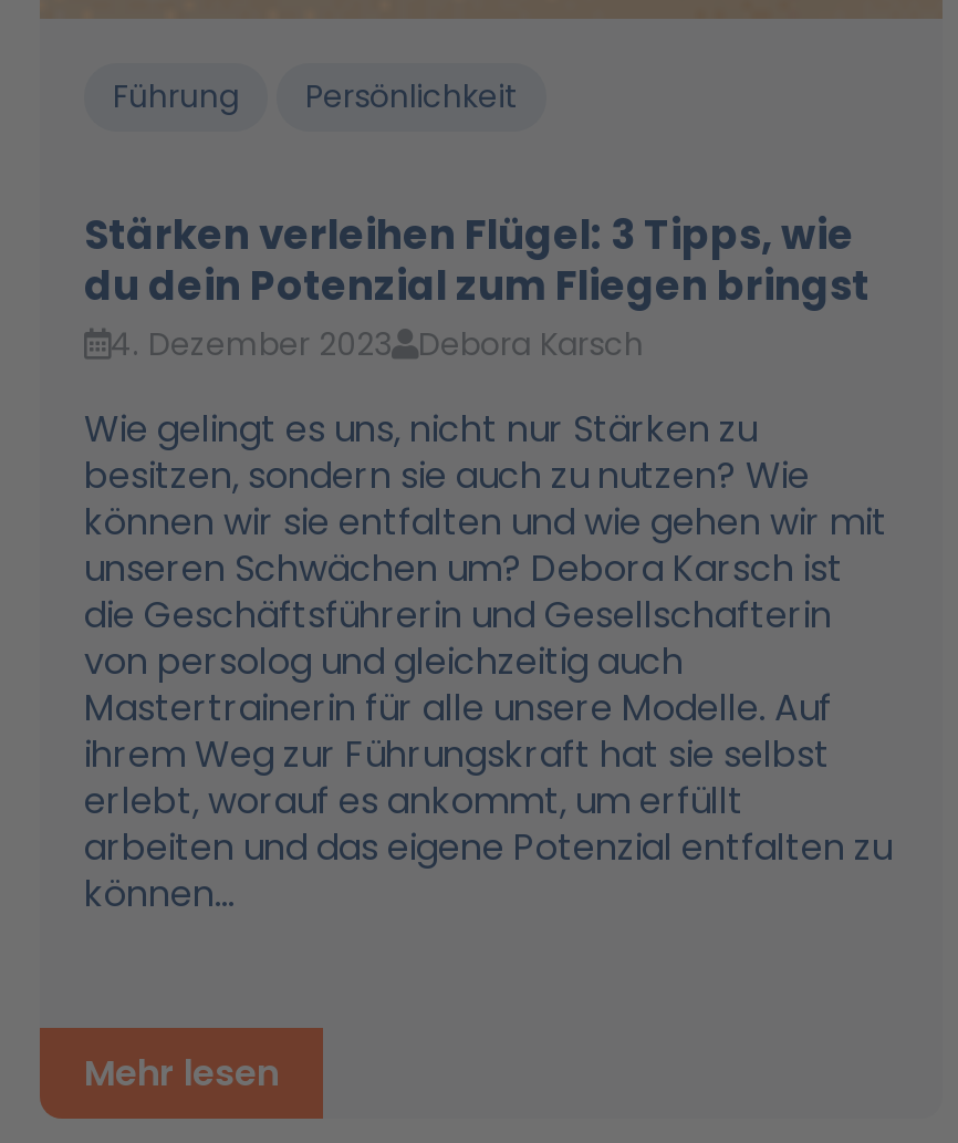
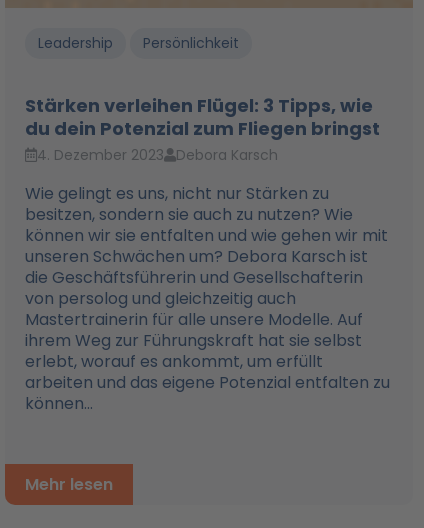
[113,73,239,118] Führung -> [38,33,113,53] Leadership

